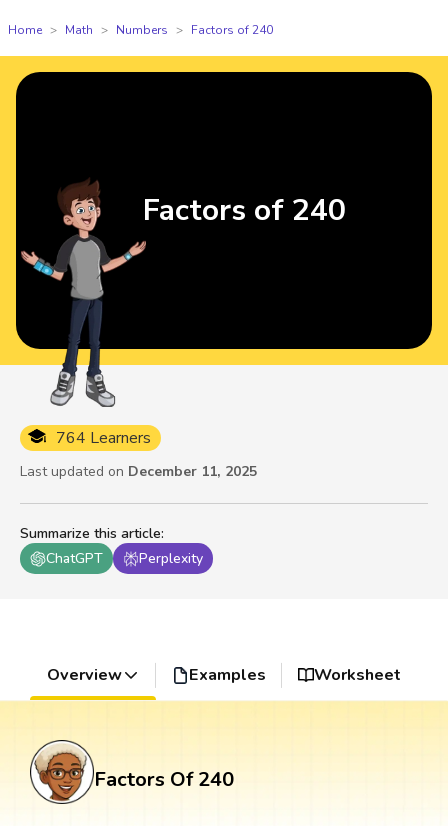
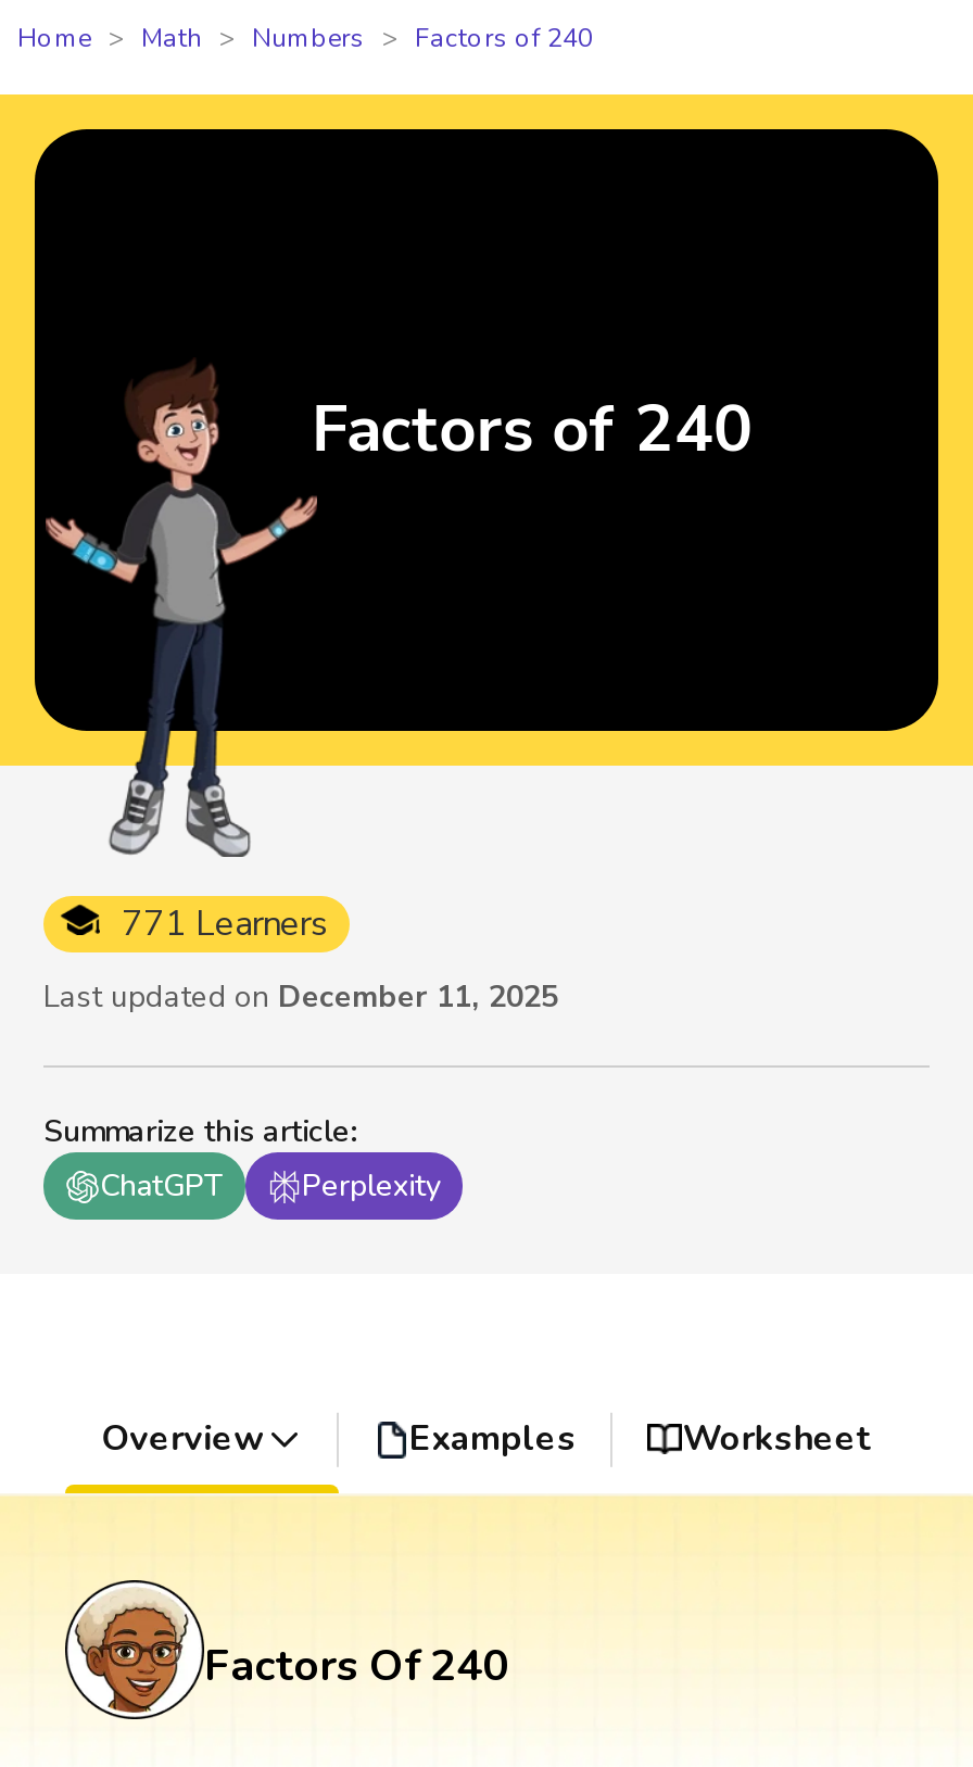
[56,427,151,449] 764 Learners -> [122,901,328,949] 771 Learners

